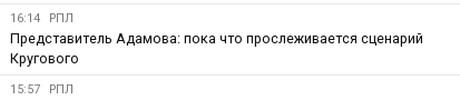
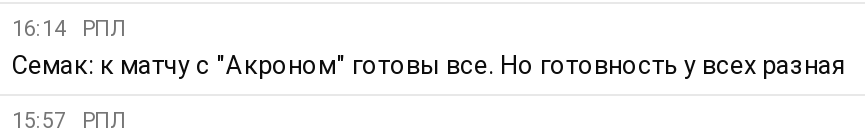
[10,30,423,66] Представитель Адамова: пока что прослеживается сценарий | Кругового -> [12,49,846,79] Семак: к матчу с "Акроном" готовы все. Но готовность у всех разная

